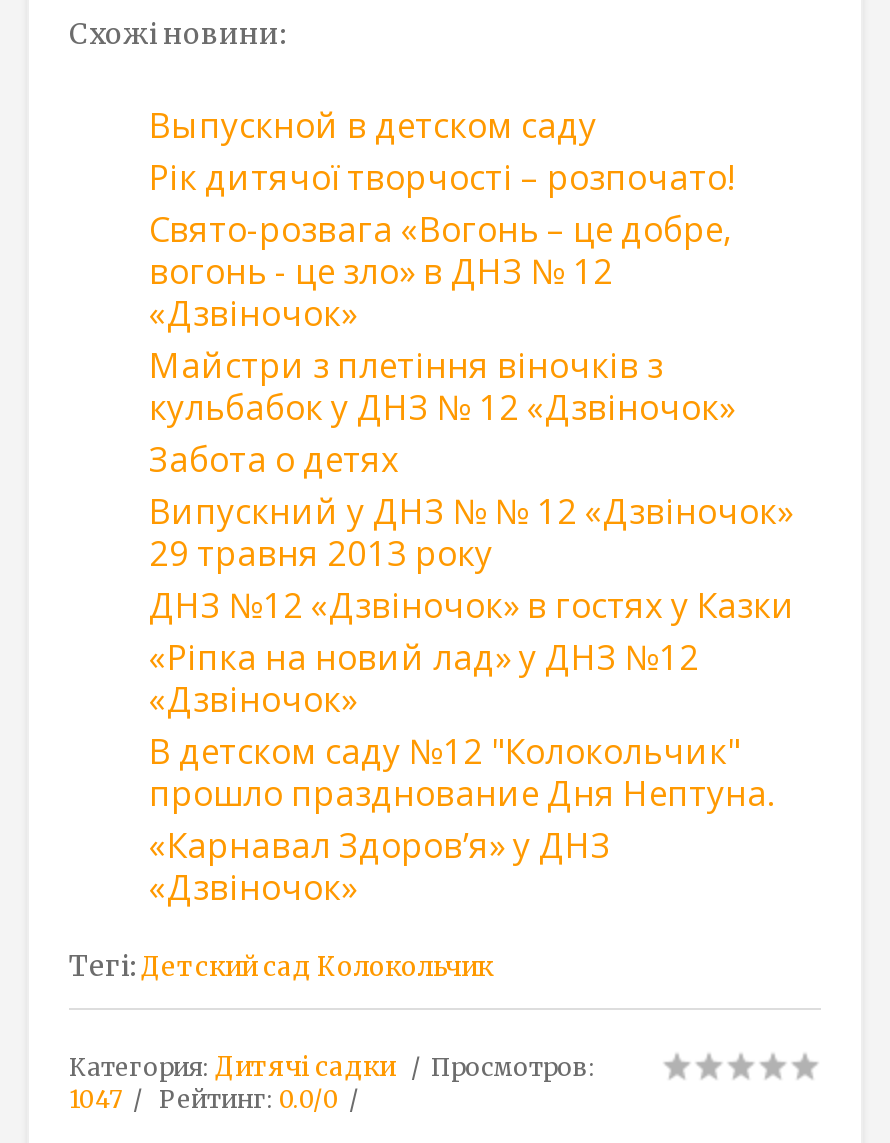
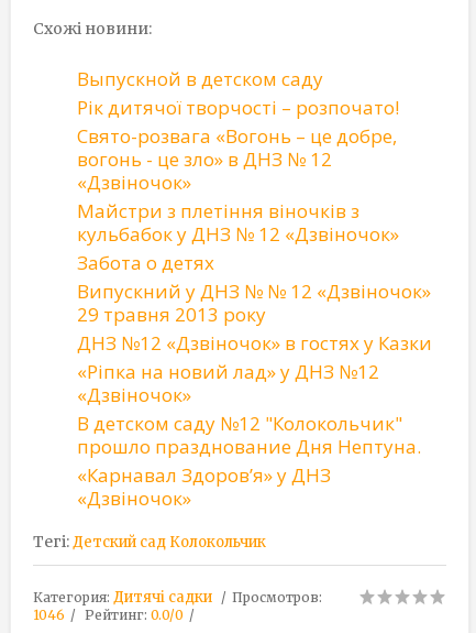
[69,1084,339,1114] 1047 Рейтинг: 0.0/0 -> [33,607,184,623] 1046 Рейтинг: 0.0/0

